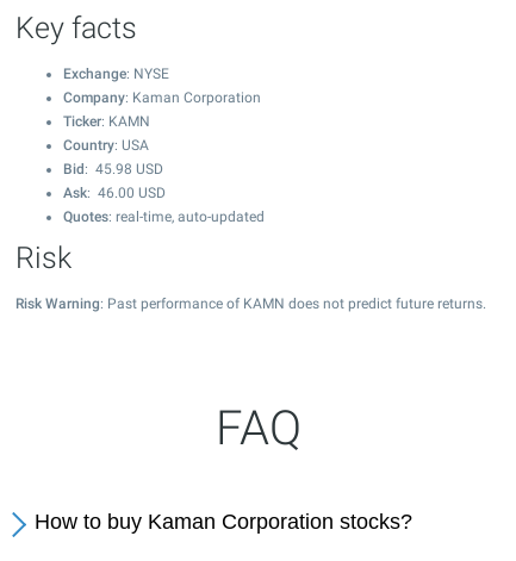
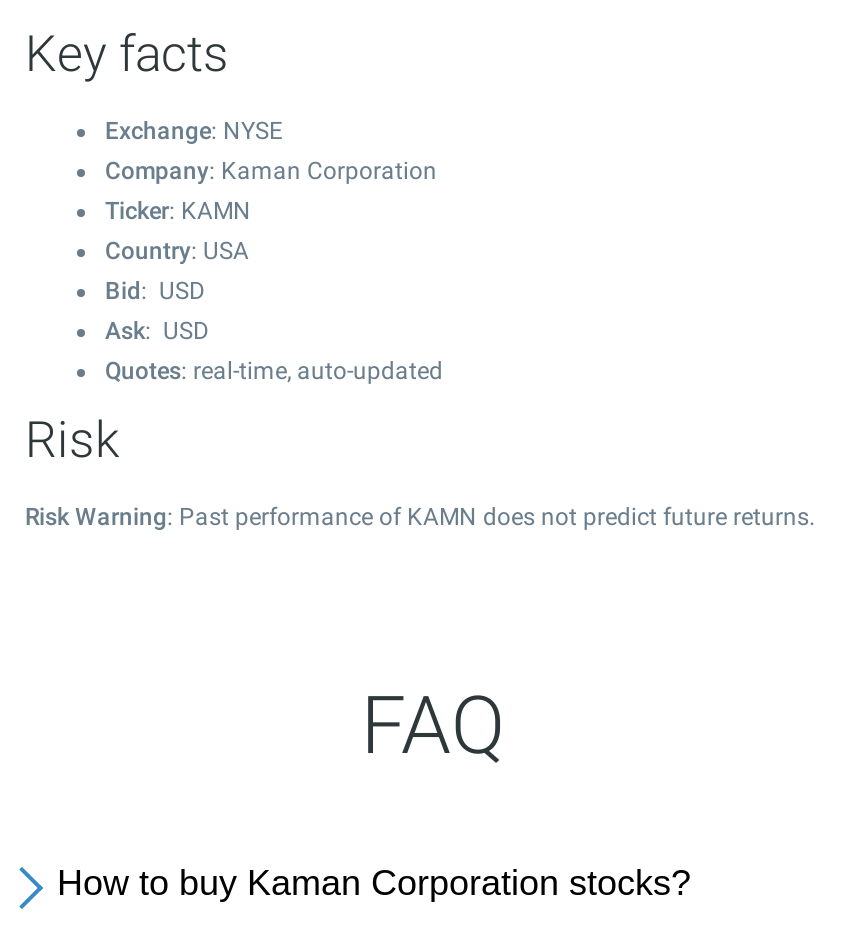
[63,161,166,201] Bid: 45.98 USD | Ask: 46.00 USD -> [105,277,209,345] Bid: USD | Ask: USD

